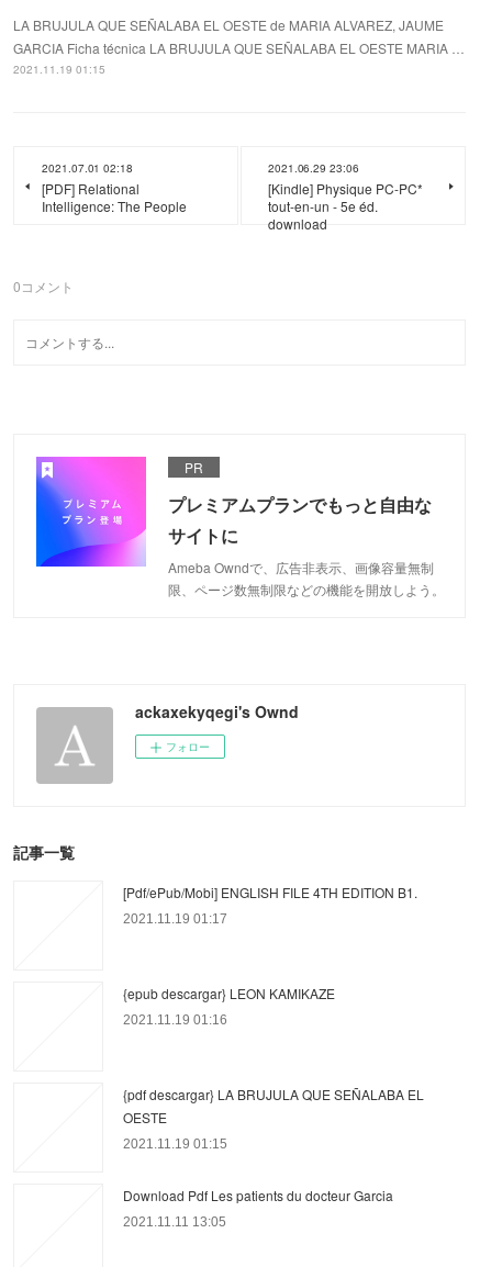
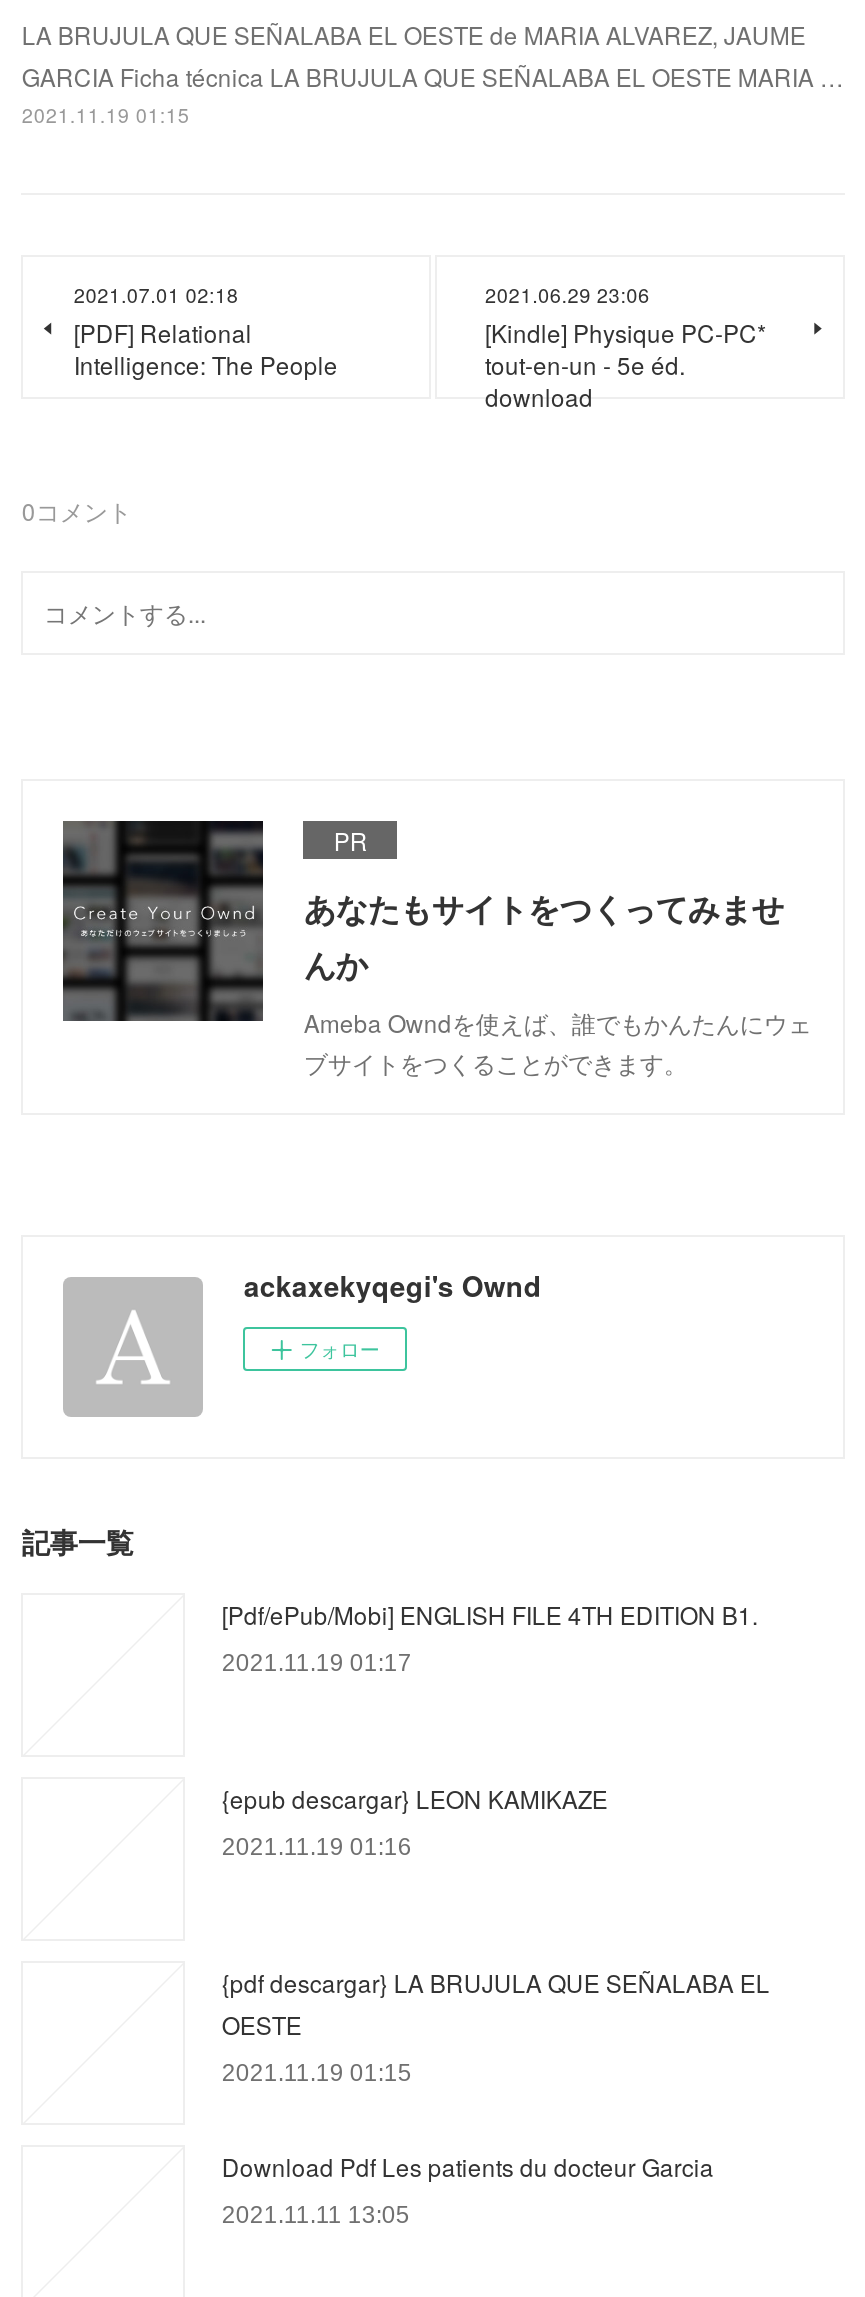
[35,456,445,598] [image] | プレミアムプランでもっと自由な | サイトに | Ameba Owndで、広告非表示、画像容量無制 | 限、ページ数無制限などの機能を開放しよう。 -> [61,819,812,1078] [image] | あなたもサイトをつくってみませ | んか | Ameba Owndを使えば、誰でもかんたんにウェ | ブサイトをつくることができます。

